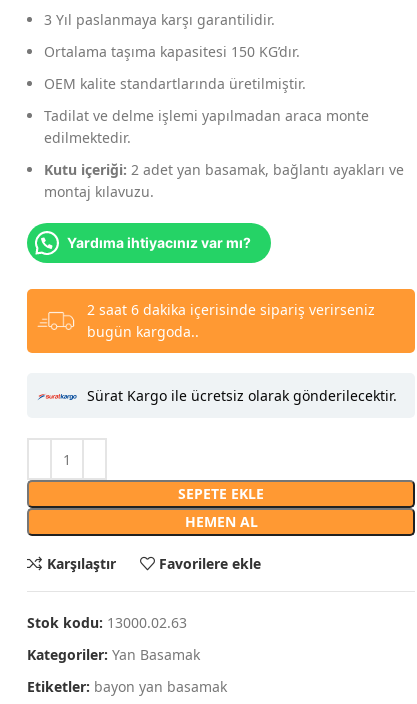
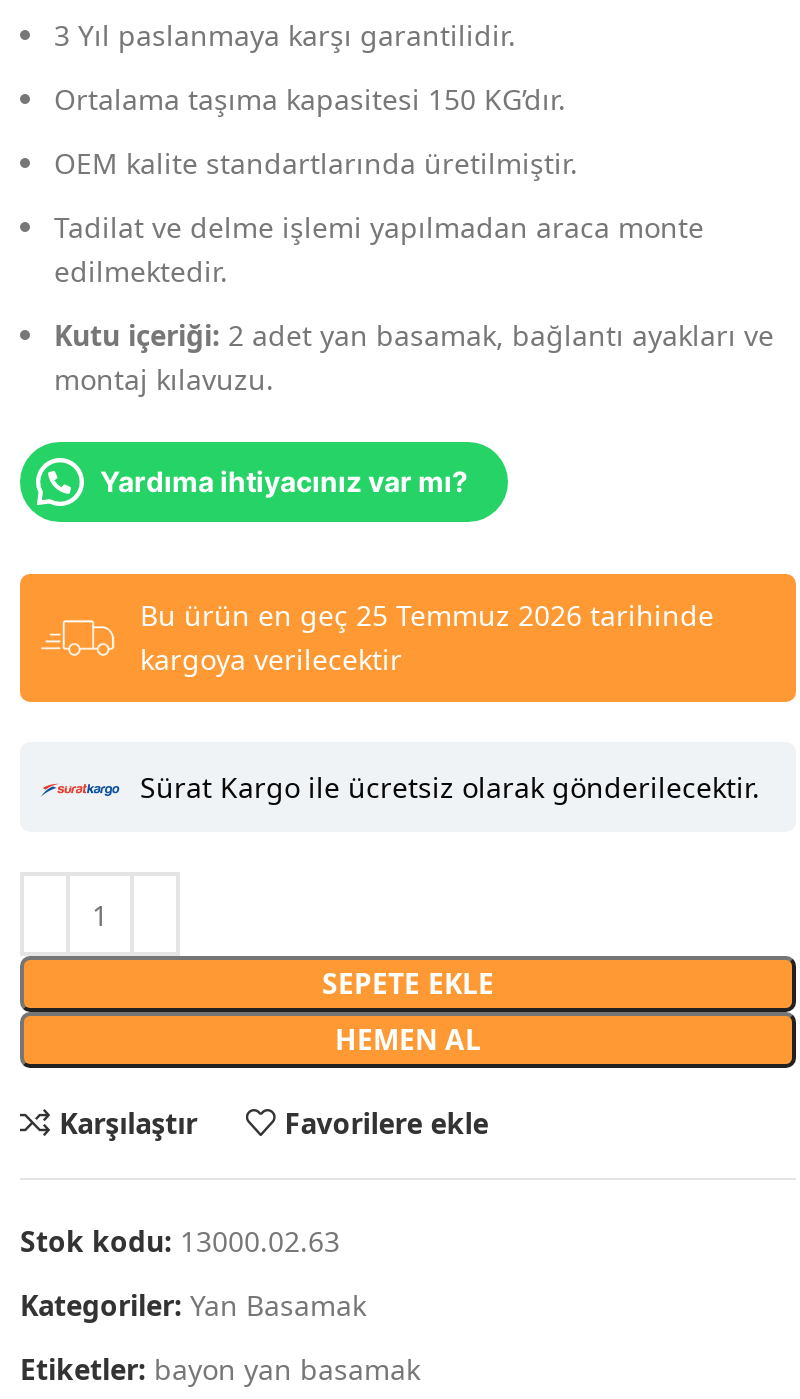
[87,300,375,341] 2 saat 6 dakika içerisinde sipariş verirseniz | bugün kargoda.. -> [140,597,714,679] Bu ürün en geç 25 Temmuz 2026 tarihinde | kargoya verilecektir

